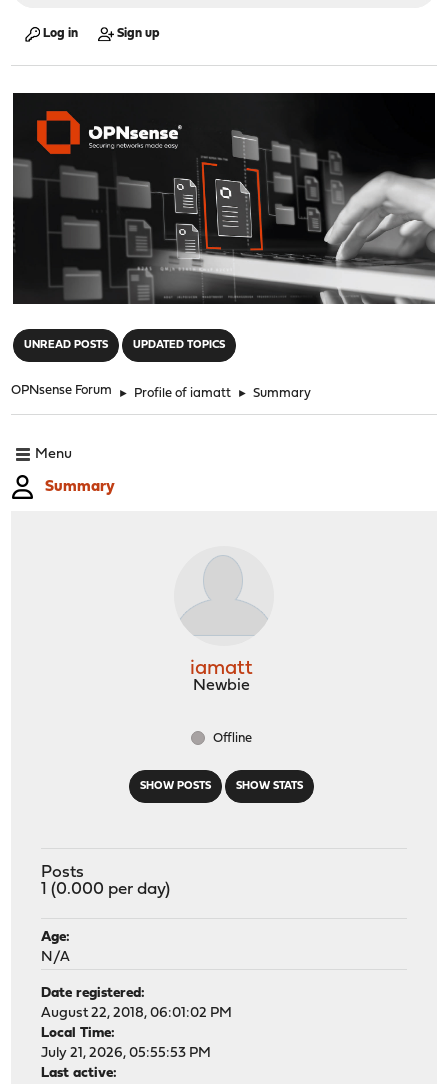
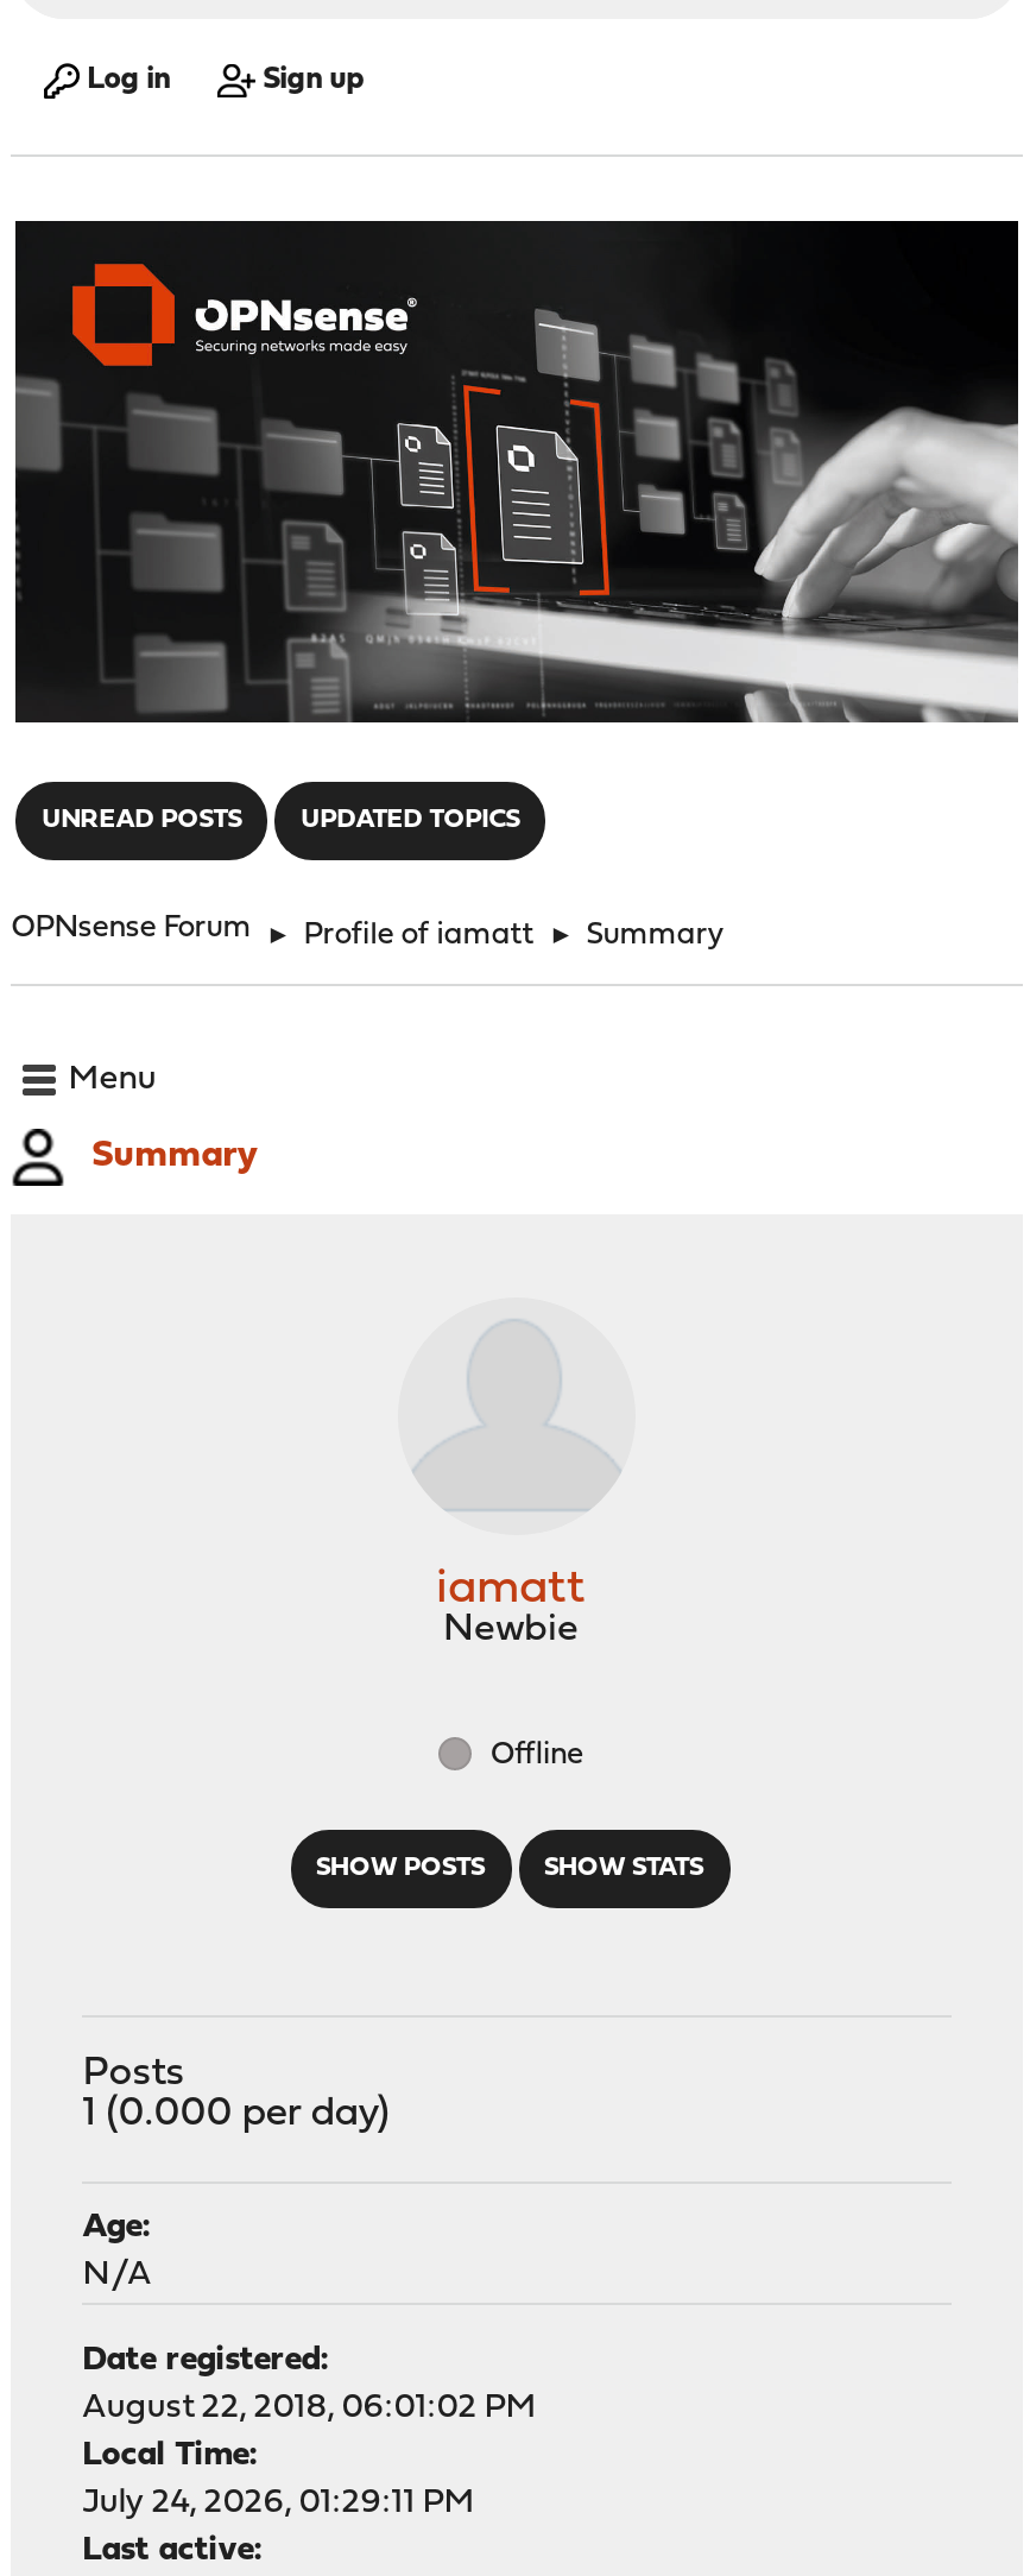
[41,1046,211,1061] July 21, 2026, 05:55:53 PM -> [82,2485,474,2521] July 24, 2026, 01:29:11 PM

